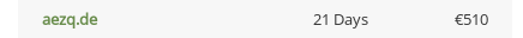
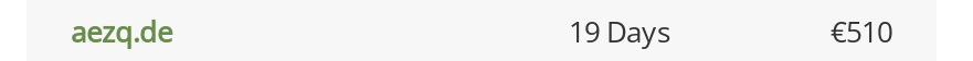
[312,8,368,30] 21 Days -> [569,12,670,51] 19 Days

